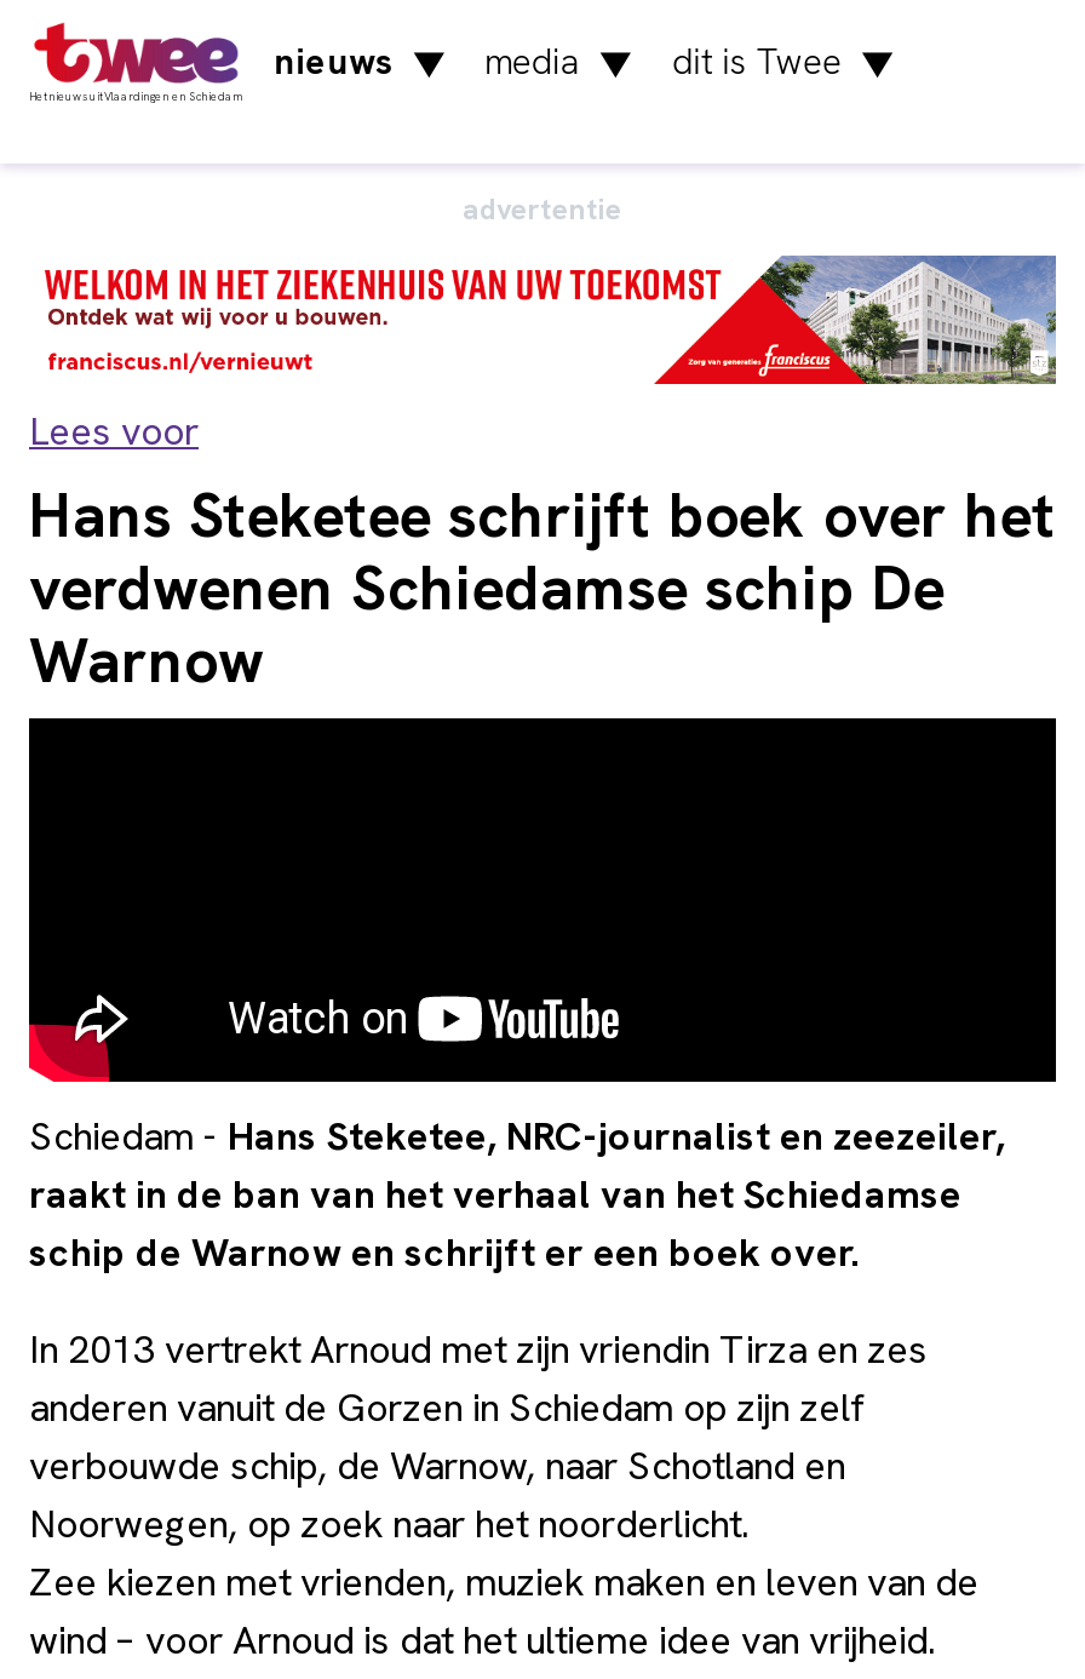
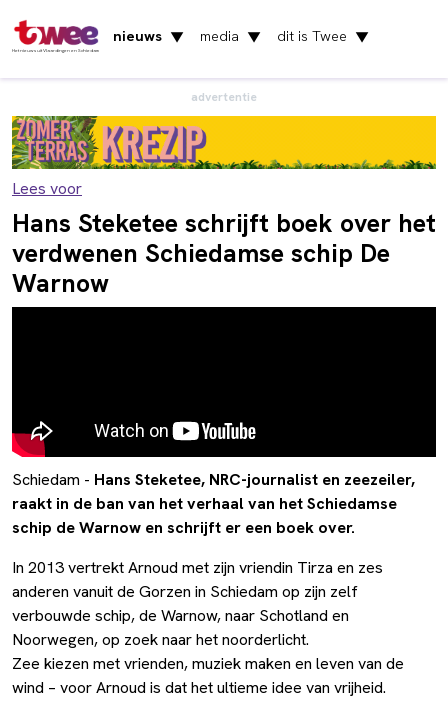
[29,253,1058,386] [image] -> [11,115,437,170] [image]

